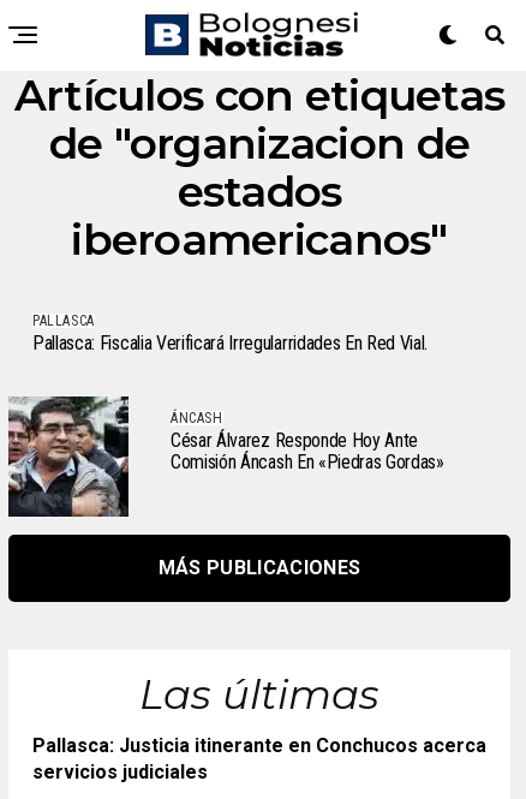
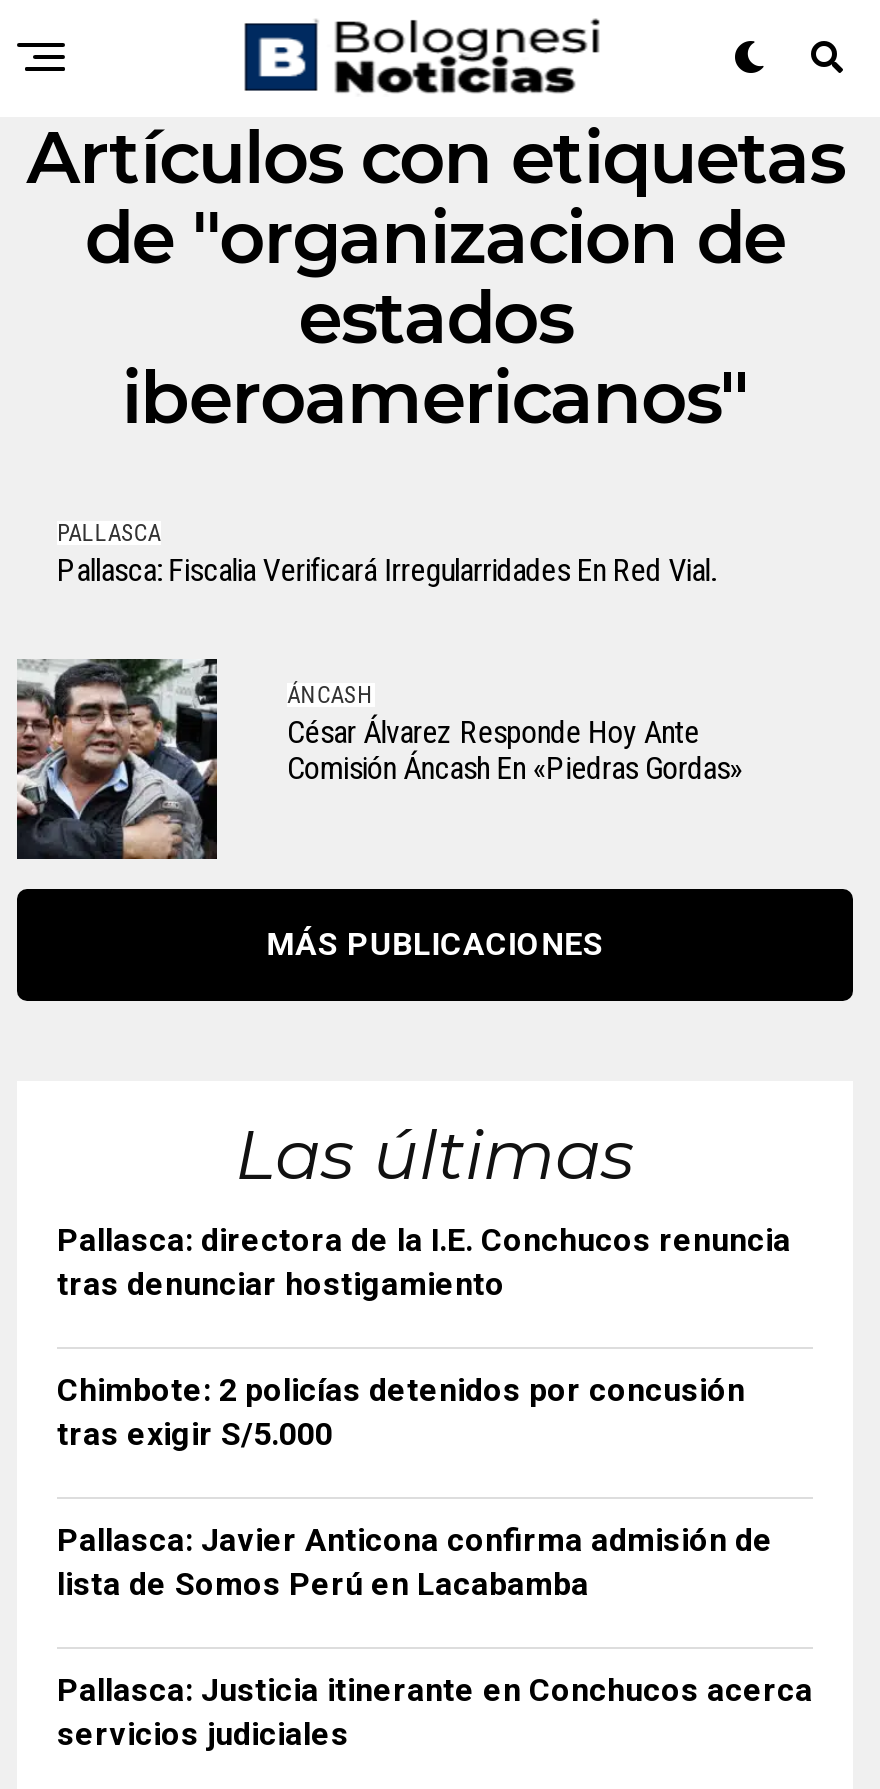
none -> [57,1221,791,1603] Pallasca: directora de la I.E. Conchucos renuncia | tras denunciar hostigamiento | Chimbote: 2 policías detenidos por concusión | tras exigir S/5.000 | Pallasca: Javier Anticona confirma admisión de | lista de Somos Perú en Lacabamba

